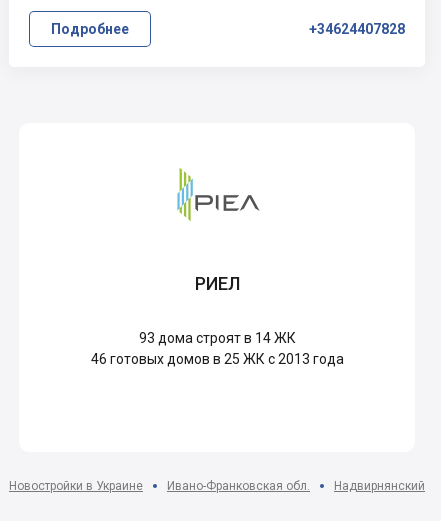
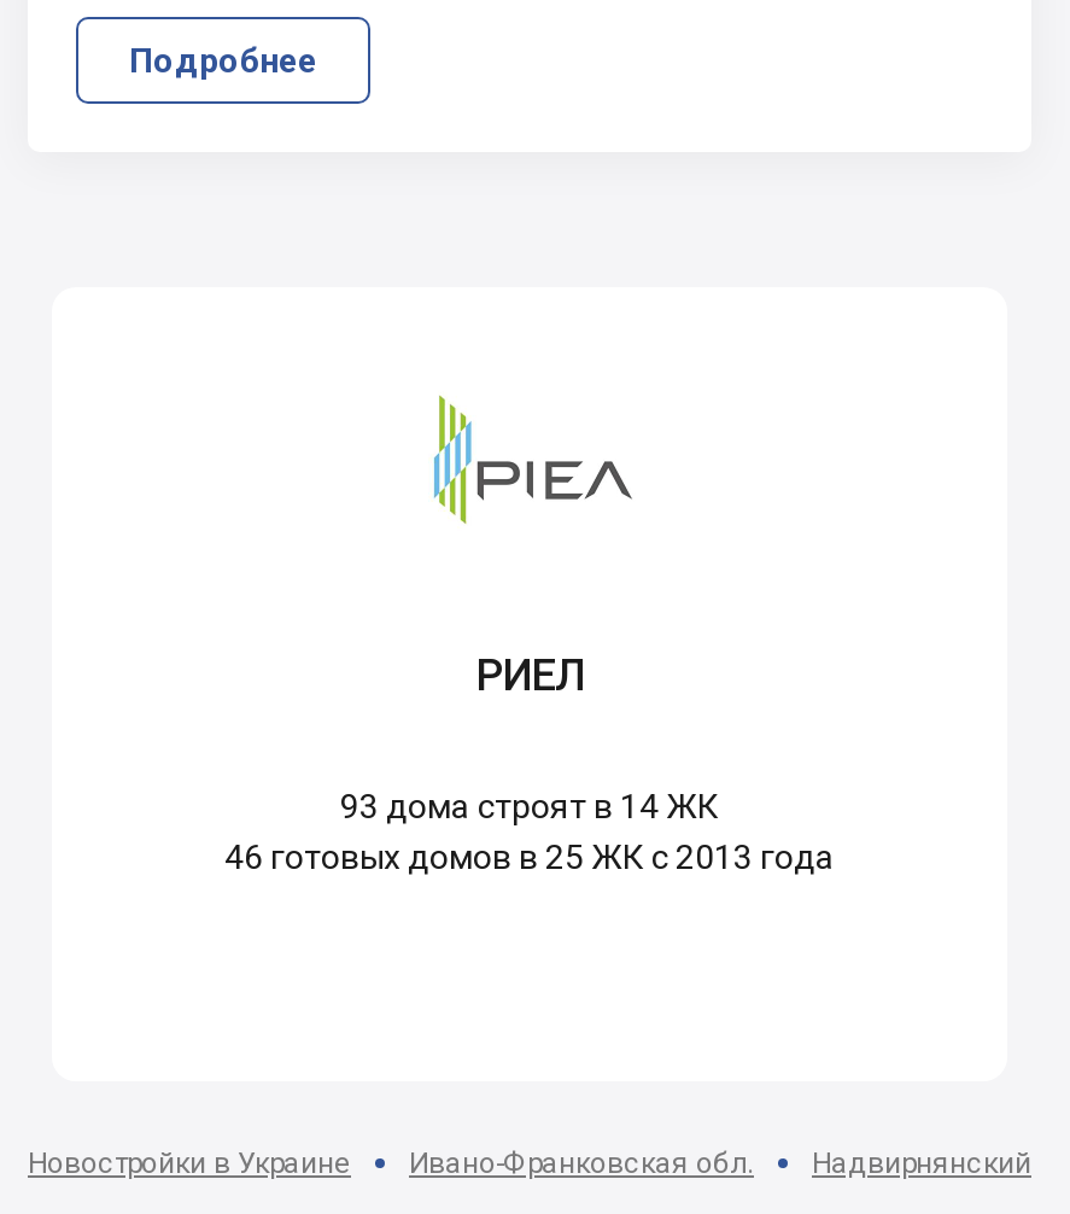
[309,21,405,37] +34624407828 -> none

